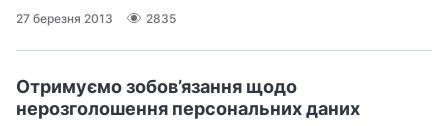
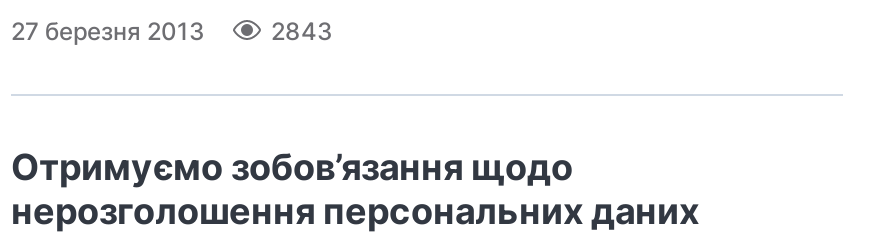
[146,10,176,25] 2835 -> [271,15,333,45] 2843

